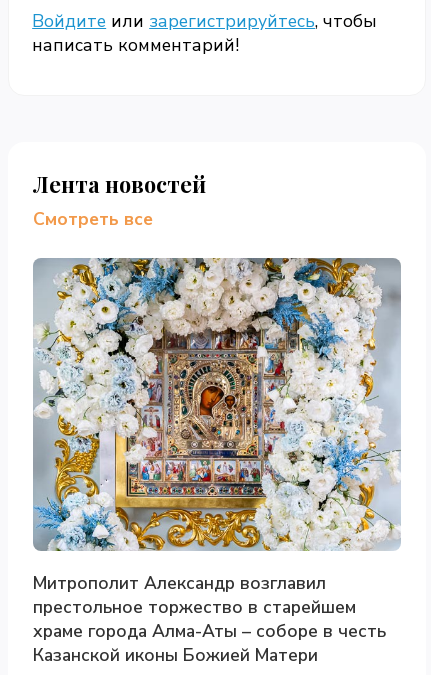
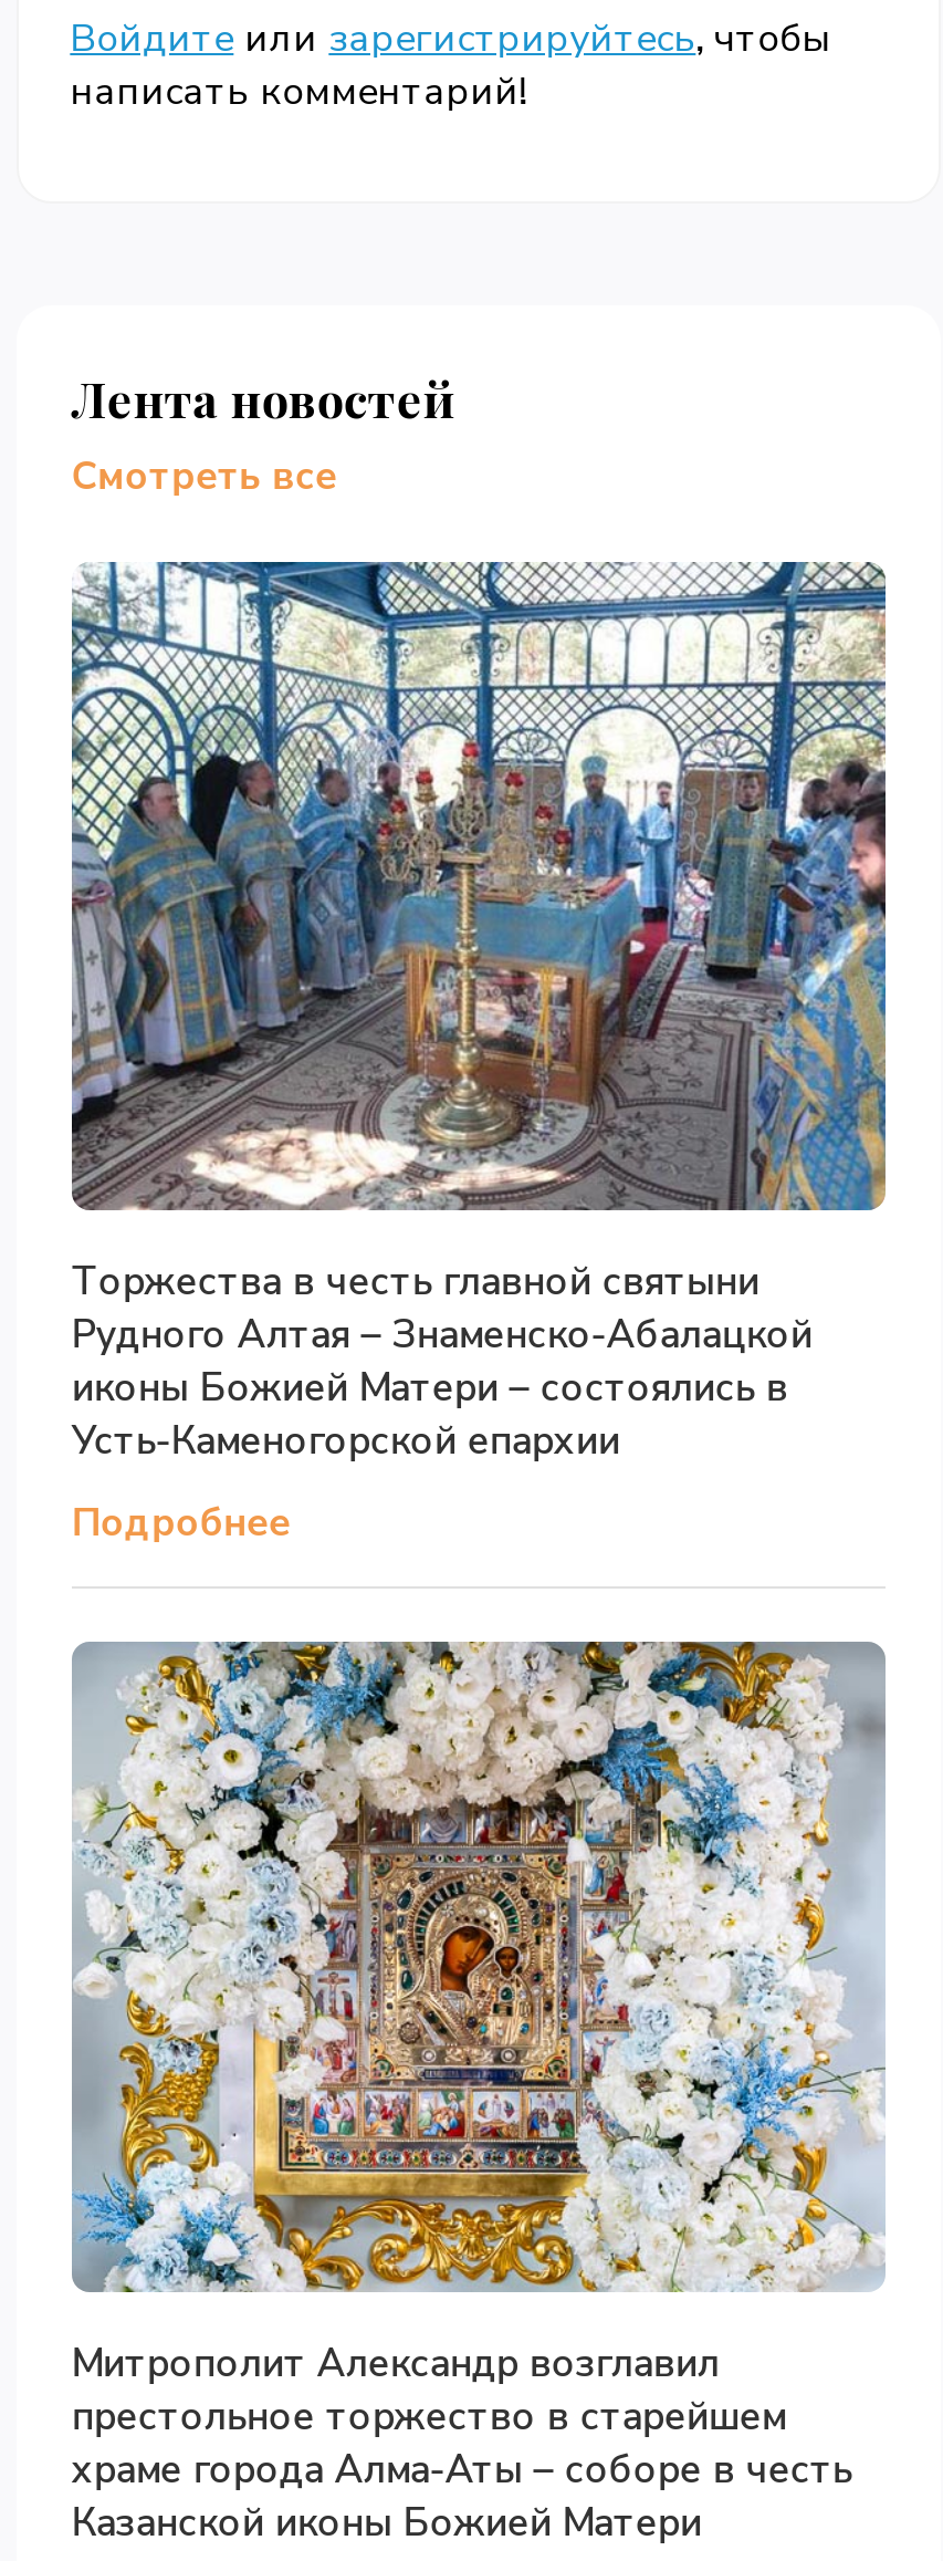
none -> [70,560,888,1548] [image] | Торжества в честь главной святыни | Рудного Алтая – Знаменско-Абалацкой | иконы Божией Матери – состоялись в | Усть-Каменогорской епархии | Подробнее

